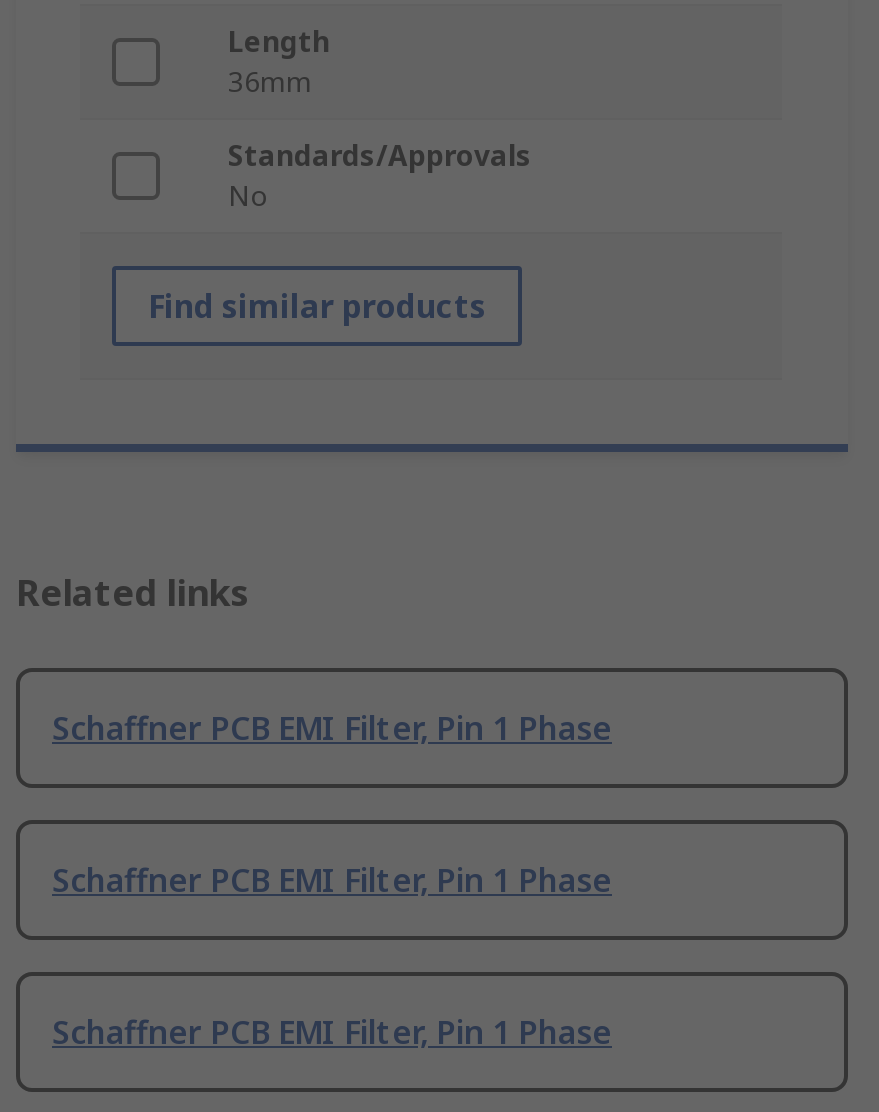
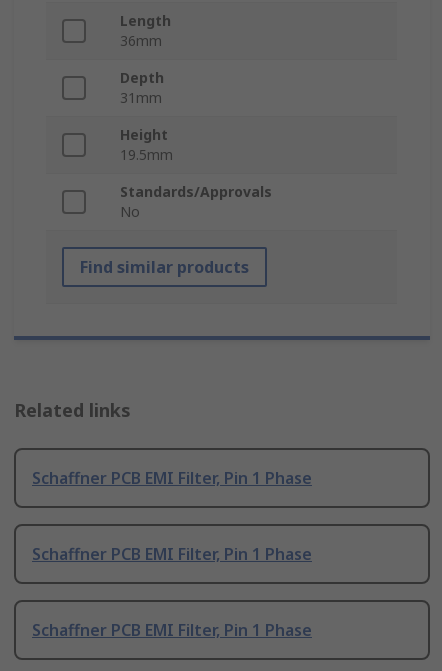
none -> [120,68,173,164] Depth | 31mm | Height | 19.5mm

